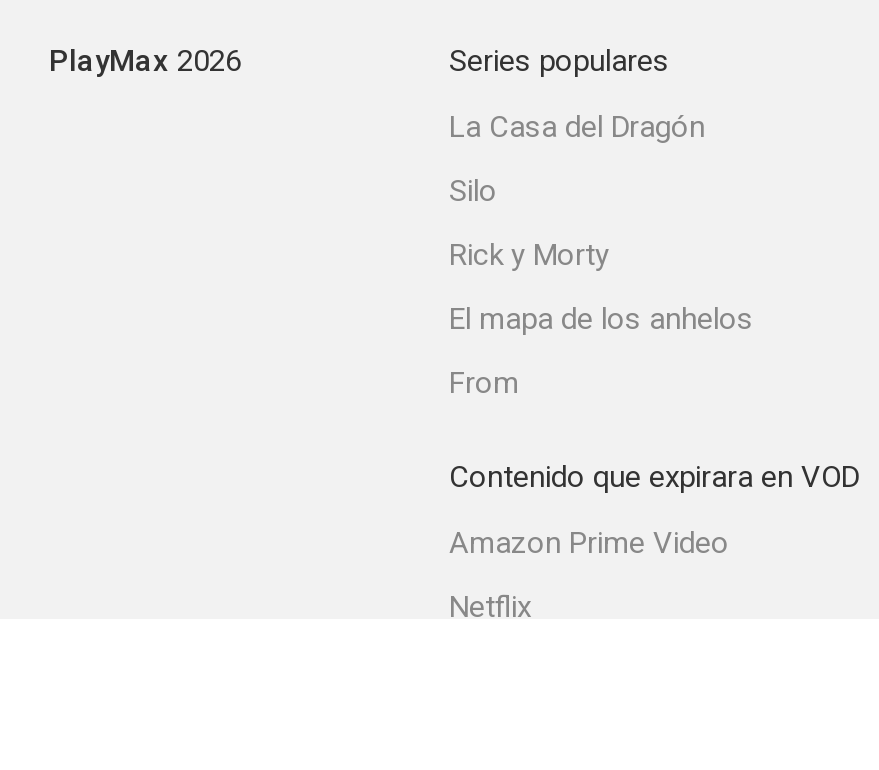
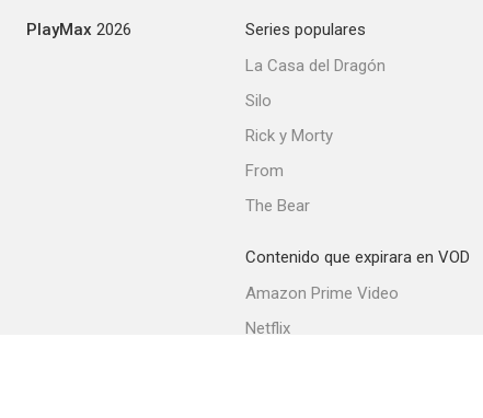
[449,301,753,337] El mapa de los anhelos -> none
moved [449,365,519,401] -> [245,161,284,181]: From
none -> [245,196,310,216] The Bear

